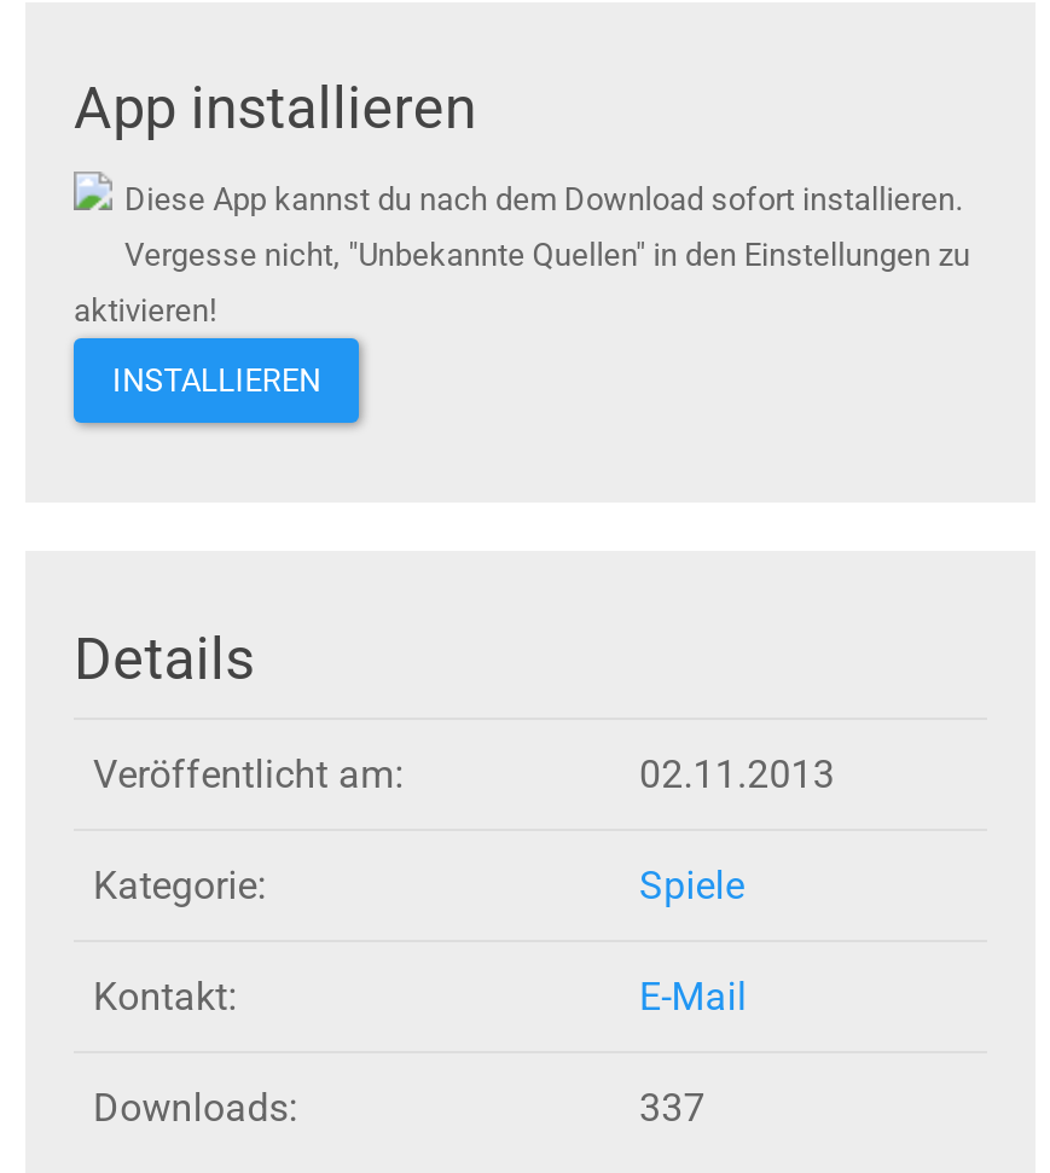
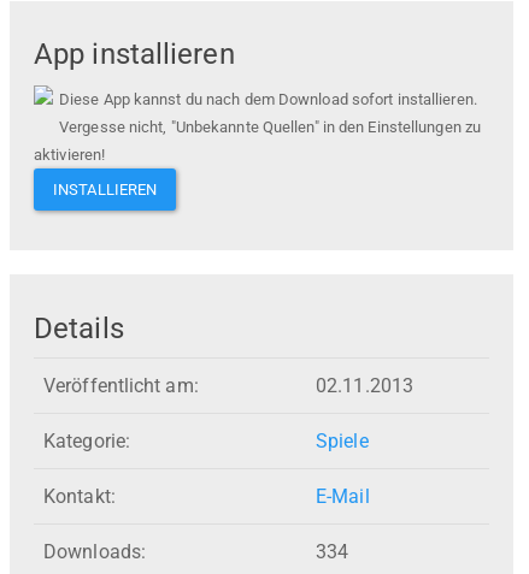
[639,1085,705,1131] 337 -> [316,540,349,563] 334

